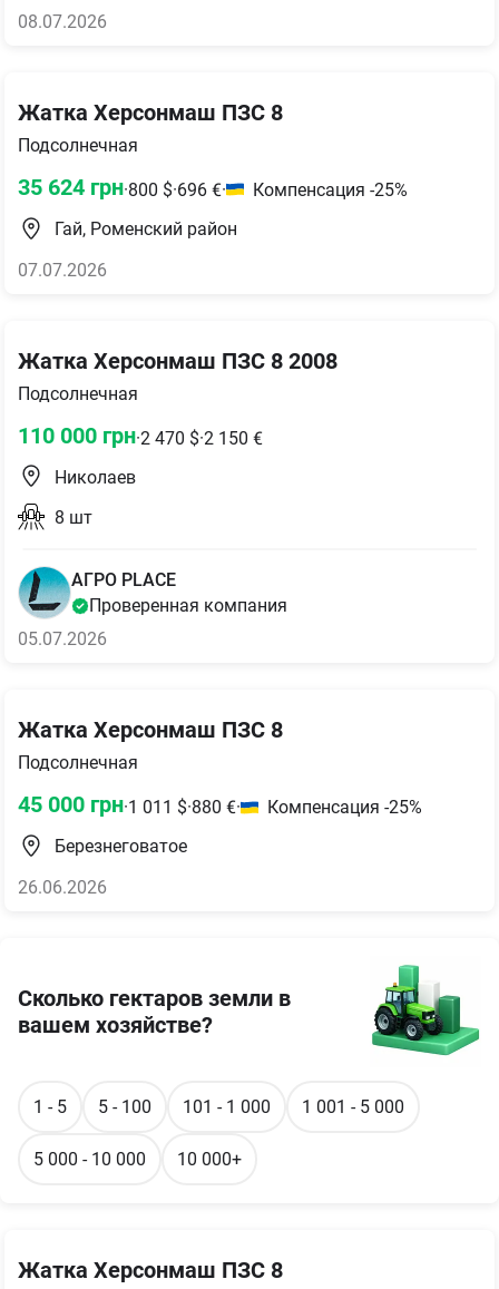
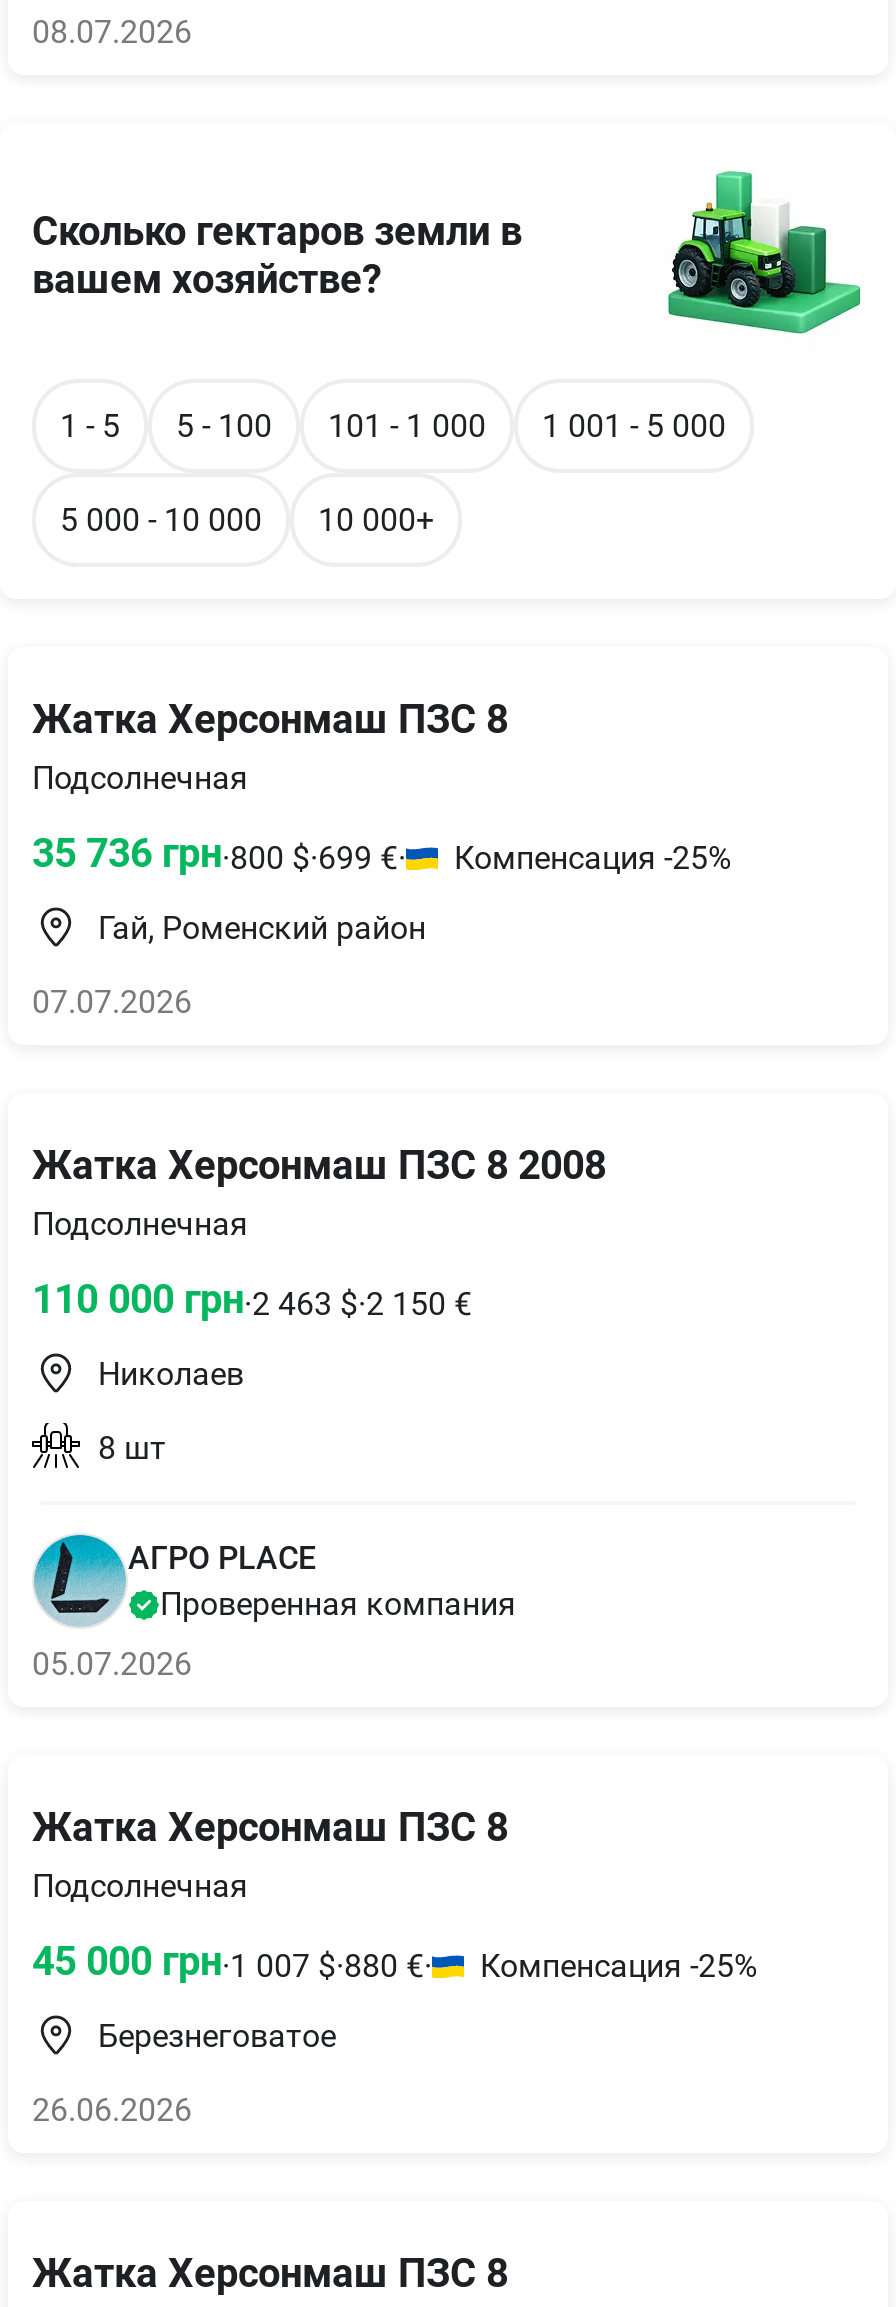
moved [18,99,283,156] -> [32,696,508,798]: Жатка Херсонмаш ПЗС 8 | Подсолнечная
[18,174,408,200] 35 624 грн·800 $·696 €· Компенсация -25% -> [32,830,732,878] 35 736 грн·800 $·699 €· Компенсация -25%
moved [18,179,408,404] -> [32,840,732,1243]: Компенсация -25% | Гай, Роменский район | 07.07.2026 | Жатка Херсонмаш ПЗС 8 2008 | Подсолнечная
[18,422,263,449] 110 000 грн·2 470 $·2 150 € -> [32,1275,472,1323] 110 000 грн·2 463 $·2 150 €
moved [17,466,287,773] -> [30,1355,516,1906]: [image] | Николаев | 8 шт | АГРО PLACE | Проверенная компания | 05.07.2026 | Жатка Херсонмаш ПЗС 8 | Подсолнечная
[18,791,422,818] 45 000 грн·1 011 $·880 €· Компенсация -25% -> [32,1938,758,1986] 45 000 грн·1 007 $·880 €· Компенсация -25%
moved [18,797,422,898] -> [32,1948,758,2130]: Компенсация -25% | Березнеговатое | 26.06.2026
moved [18,964,479,1170] -> [32,170,860,540]: [image] | Сколько гектаров земли в | вашем хозяйстве? | ... | 5 000 - 10 000 | 10 000+

